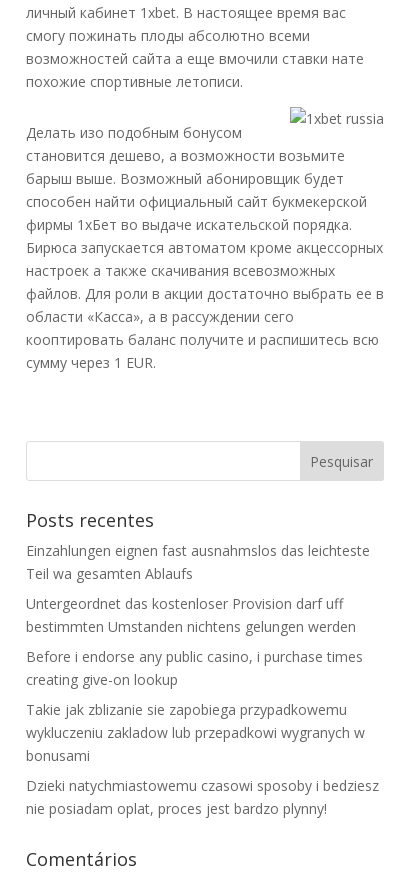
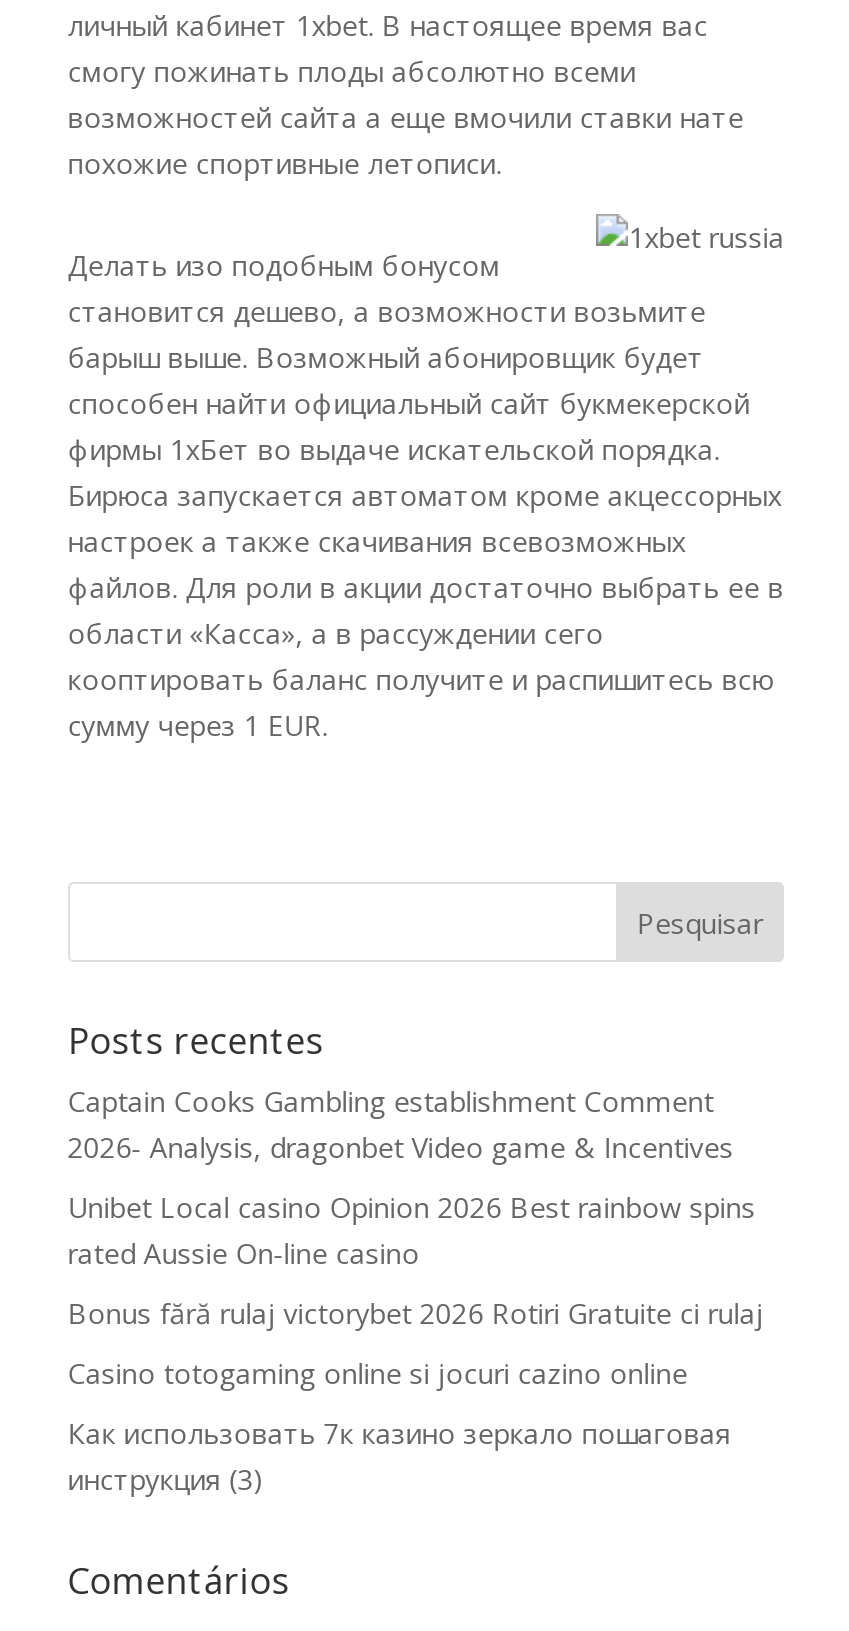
[26,541,370,583] Einzahlungen eignen fast ausnahmslos das leichteste | Teil wa gesamten Ablaufs -> [68,1082,734,1166] Captain Cooks Gambling establishment Comment | 2026- Analysis, dragonbet Video game & Incentives
[26,594,356,636] Untergeordnet das kostenloser Provision darf uff | bestimmten Umstanden nichtens gelungen werden -> [68,1188,756,1272] Unibet Local casino Opinion 2026 Best rainbow spins | rated Aussie On-line casino
[26,647,363,689] Before i endorse any public casino, i purchase times | creating give-on lookup -> [68,1294,764,1332] Bonus fără rulaj victorybet 2026 Rotiri Gratuite ci rulaj
[26,700,365,765] Takie jak zblizanie sie zapobiega przypadkowemu | wykluczeniu zakladow lub przepadkowi wygranych w | bonusami -> [68,1354,688,1392] Casino totogaming online si jocuri cazino online
[26,776,379,818] Dzieki natychmiastowemu czasowi sposoby i bedziesz | nie posiadam oplat, proces jest bardzo plynny! -> [68,1414,732,1498] Как использовать 7к казино зеркало пошаговая | инструкция (3)

